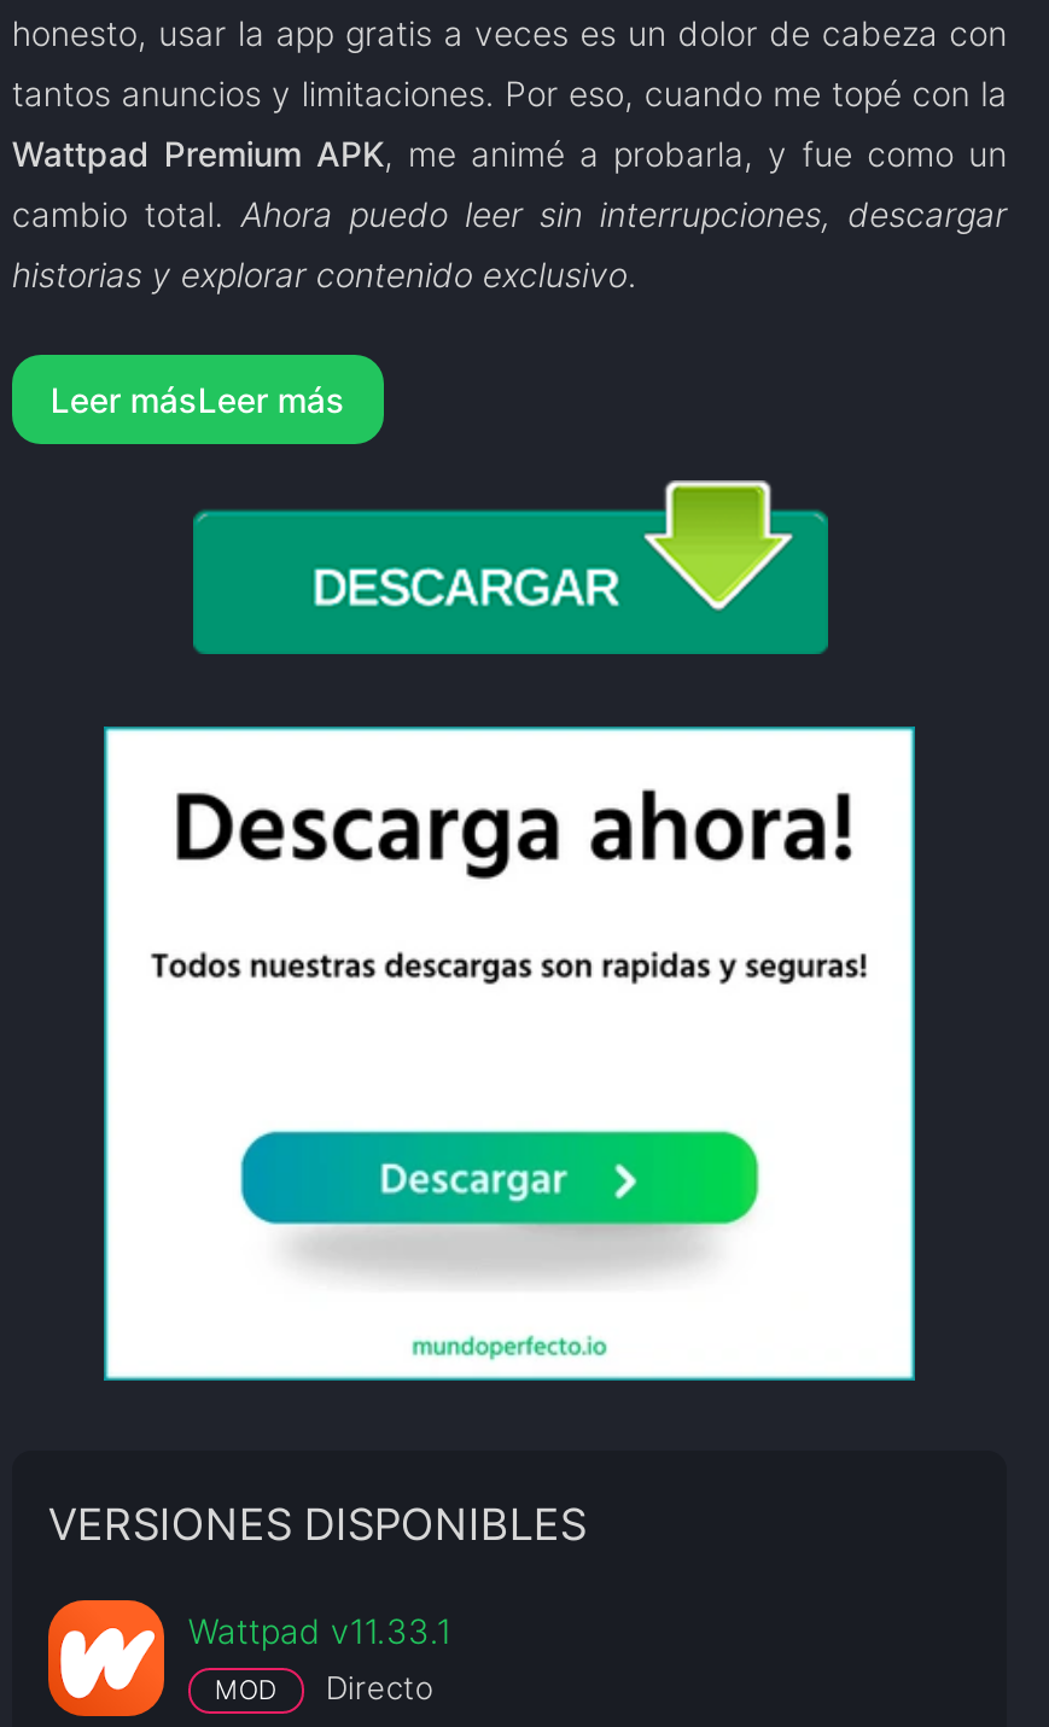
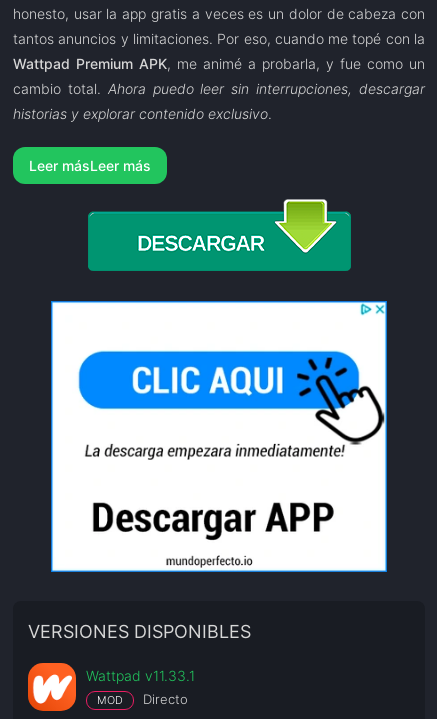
[104,727,915,1381] [image] -> [51,301,387,572] [image]

